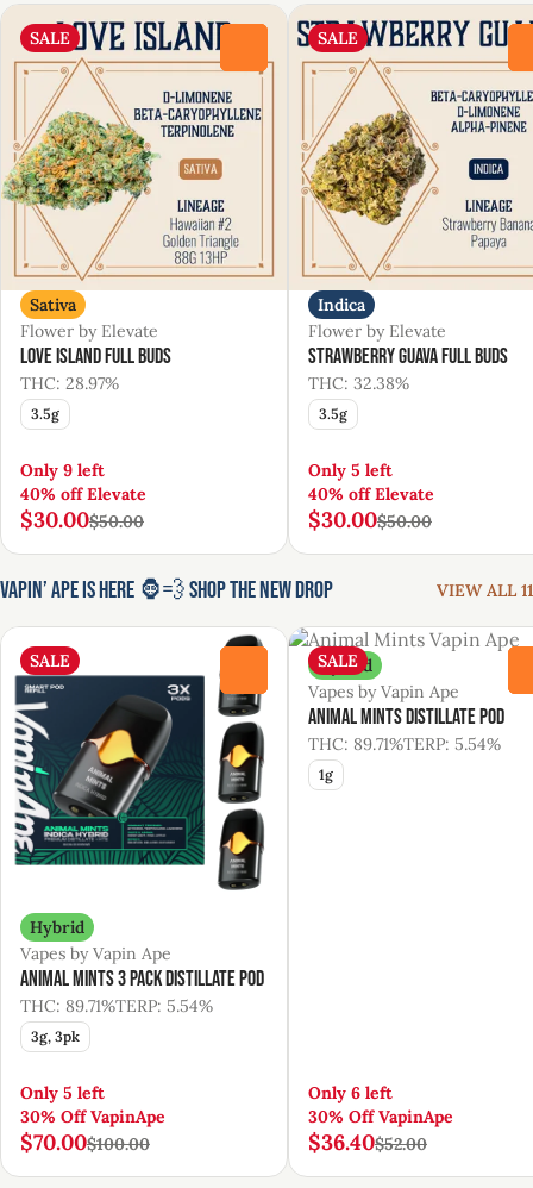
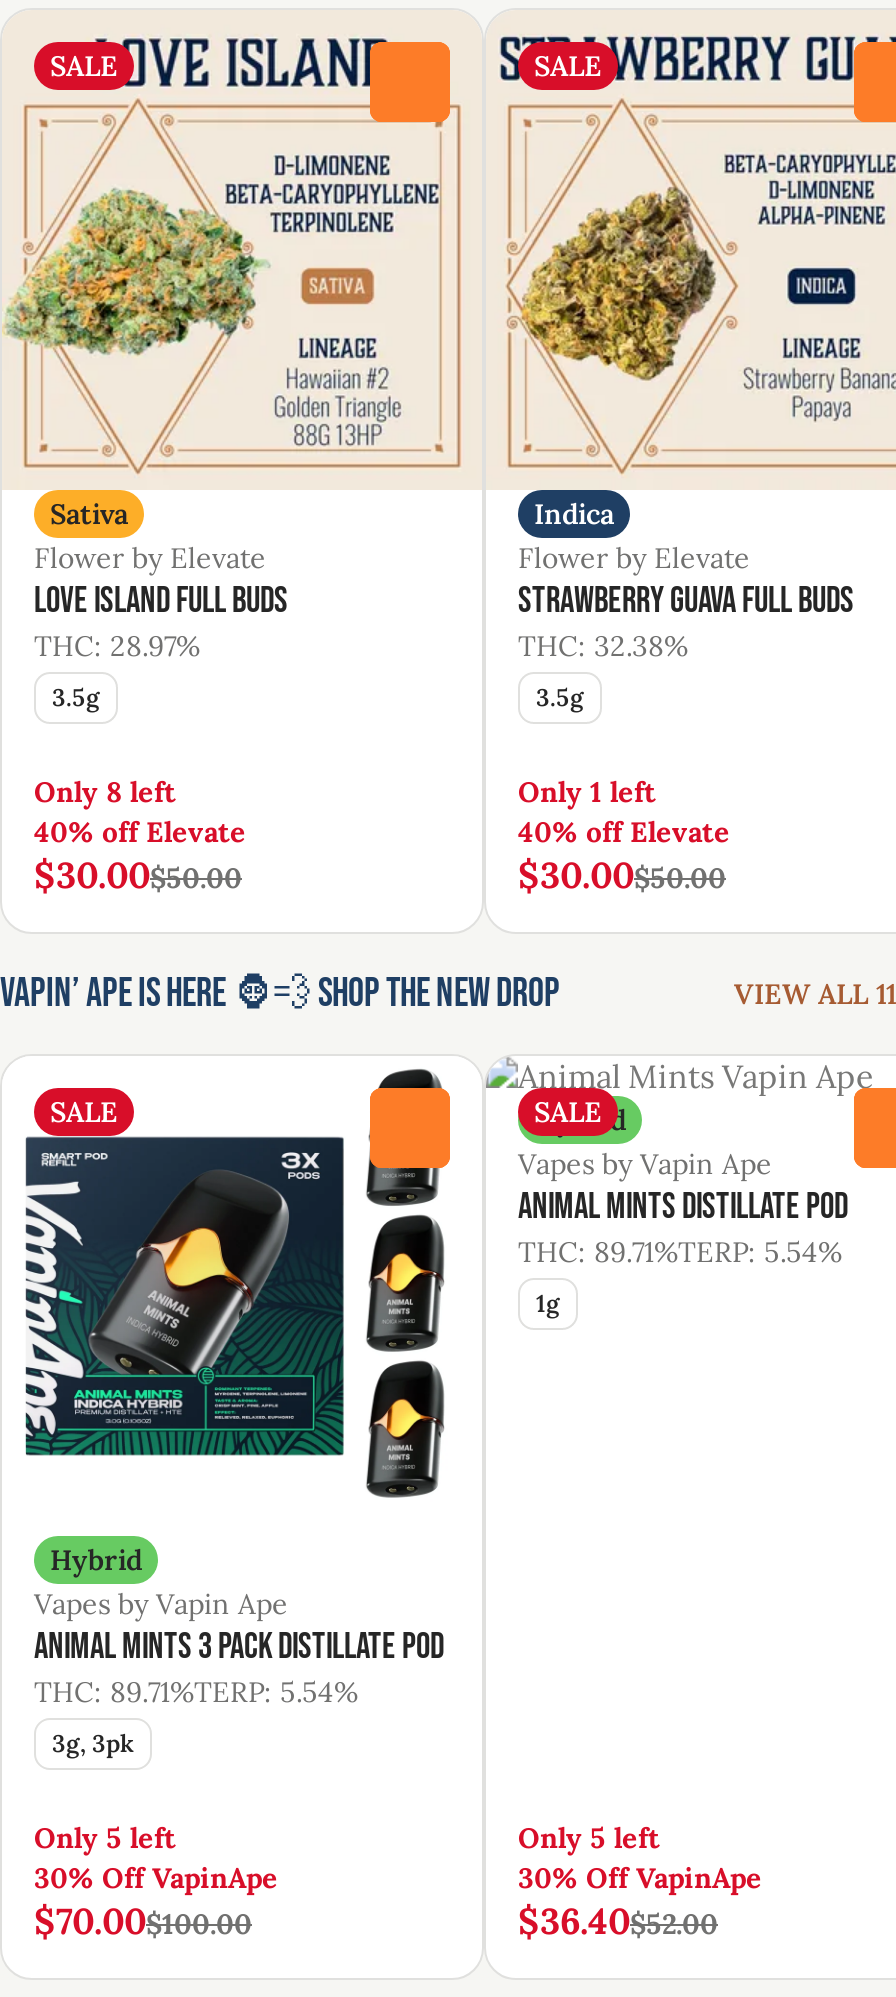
[20,459,105,481] Only 9 left -> [34,774,176,810] Only 8 left
[308,459,393,481] Only 5 left -> [518,774,656,810] Only 1 left
[308,1082,393,1103] Only 6 left -> [518,1820,660,1856] Only 5 left

